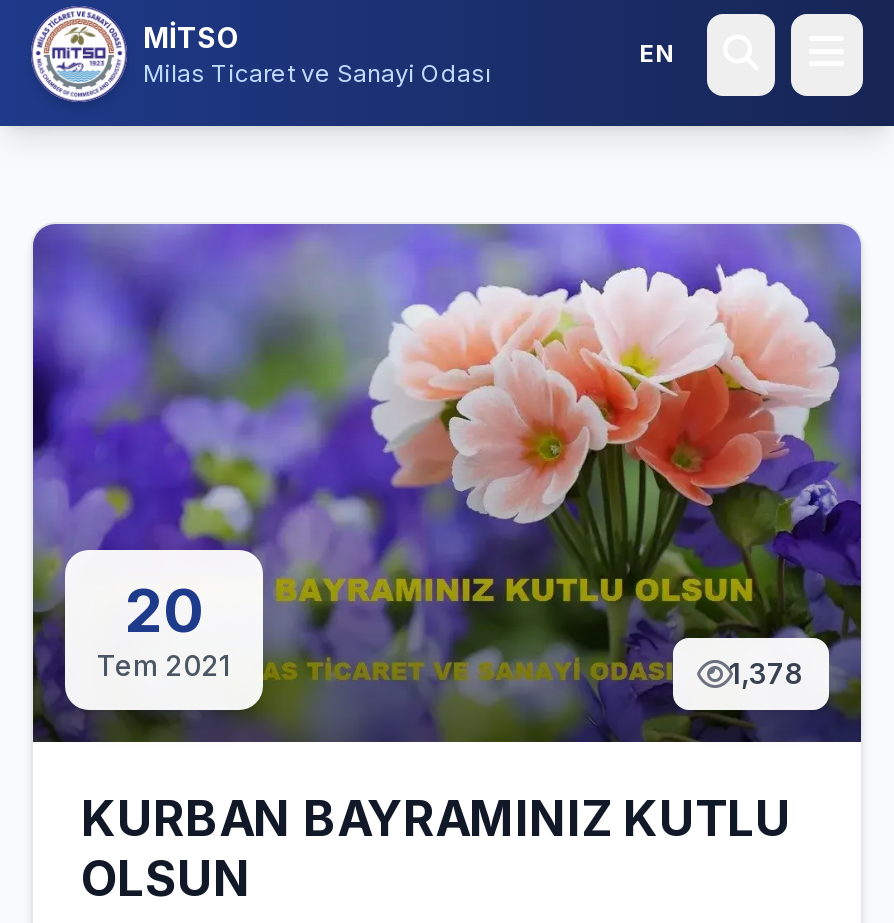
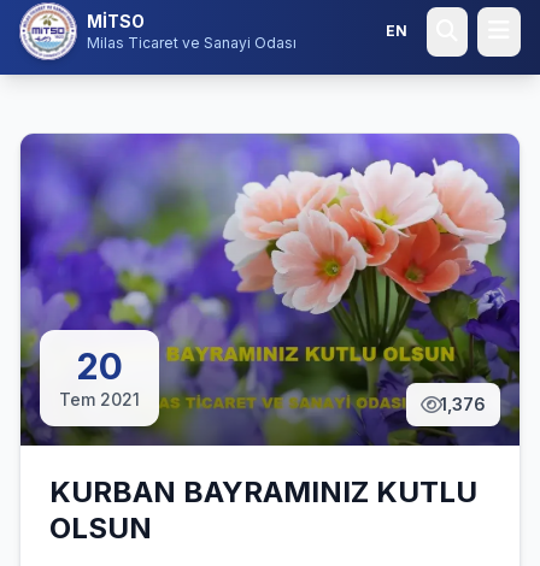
[729,656,805,690] 1,378 -> [440,394,486,414] 1,376

